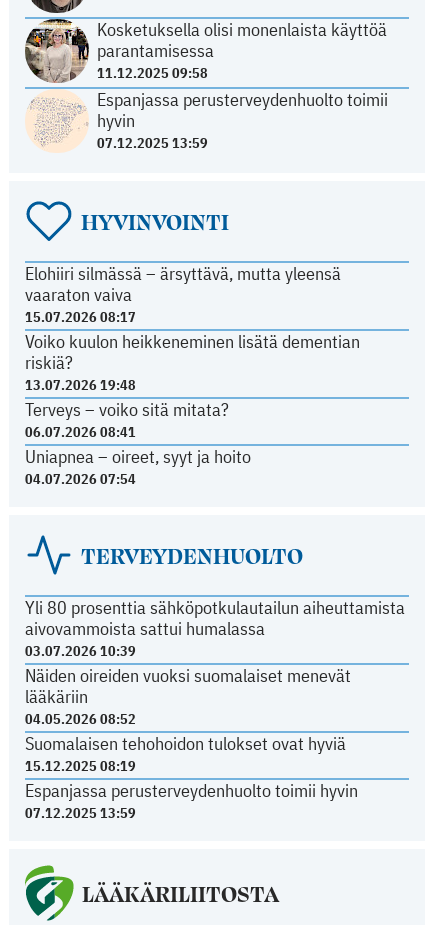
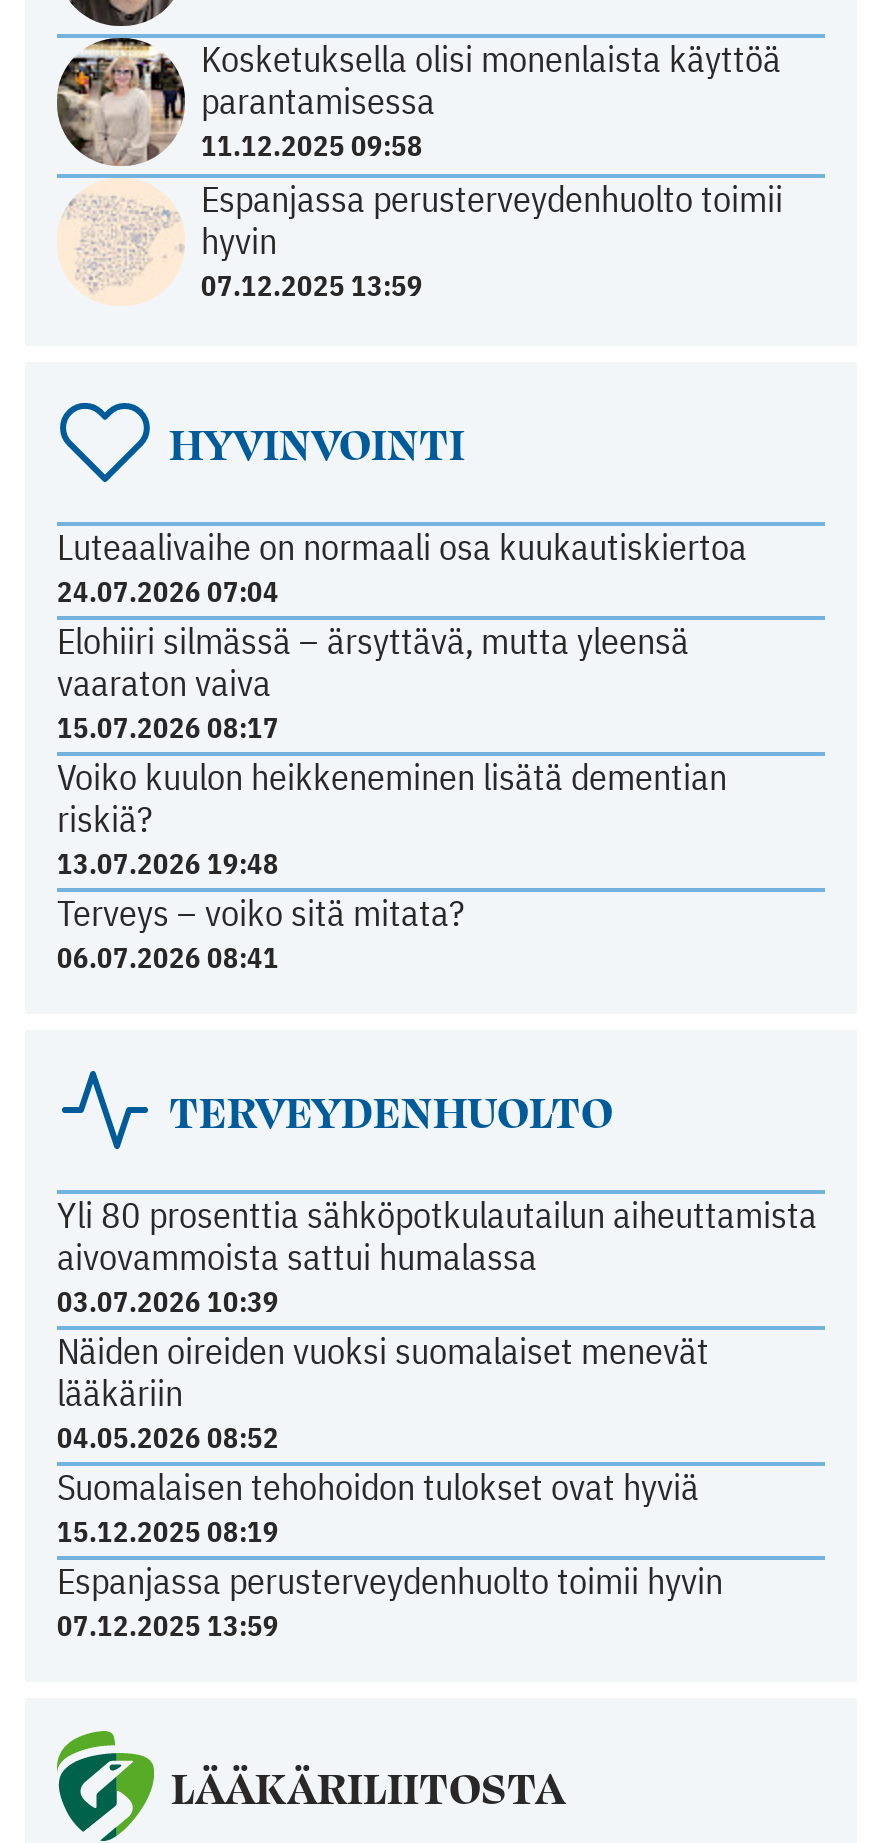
none -> [57,525,747,611] Luteaalivaihe on normaali osa kuukautiskiertoa | 24.07.2026 07:04
moved [25,262,360,441] -> [57,619,727,977]: Elohiiri silmässä – ärsyttävä, mutta yleensä | vaaraton vaiva | 15.07.2026 08:17 | Voiko kuulon heikkeneminen lisätä dementian | riskiä? | 13.07.2026 19:48 | Terveys – voiko sitä mitata? | 06.07.2026 08:41
[25,445,251,488] Uniapnea – oireet, syyt ja hoito | 04.07.2026 07:54 -> none

